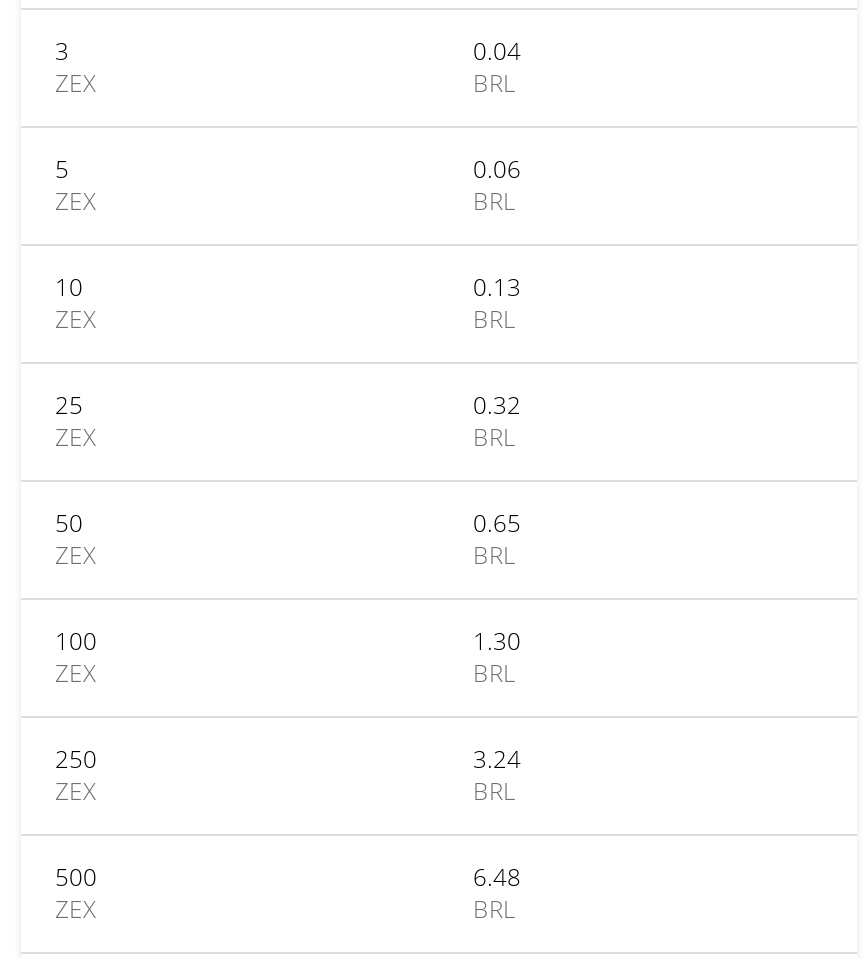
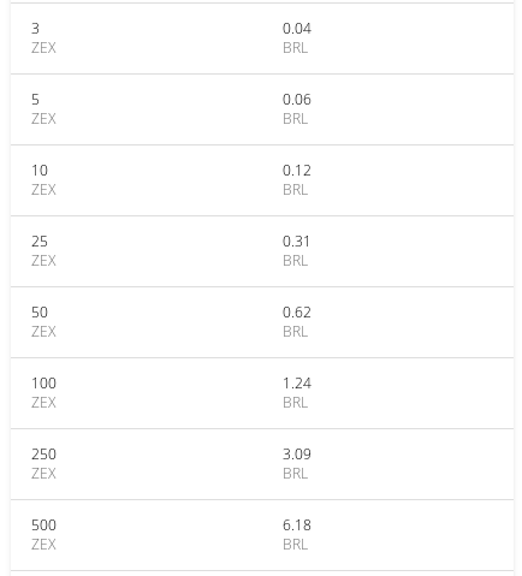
[473,270,521,304] 0.13 -> [283,160,312,180] 0.12
[473,388,521,422] 0.32 -> [283,231,312,251] 0.31
[473,506,521,540] 0.65 -> [283,302,312,322] 0.62
[473,624,521,658] 1.30 -> [283,373,312,393] 1.24
[473,742,521,776] 3.24 -> [283,444,312,464] 3.09
[473,860,521,894] 6.48 -> [283,515,312,535] 6.18

